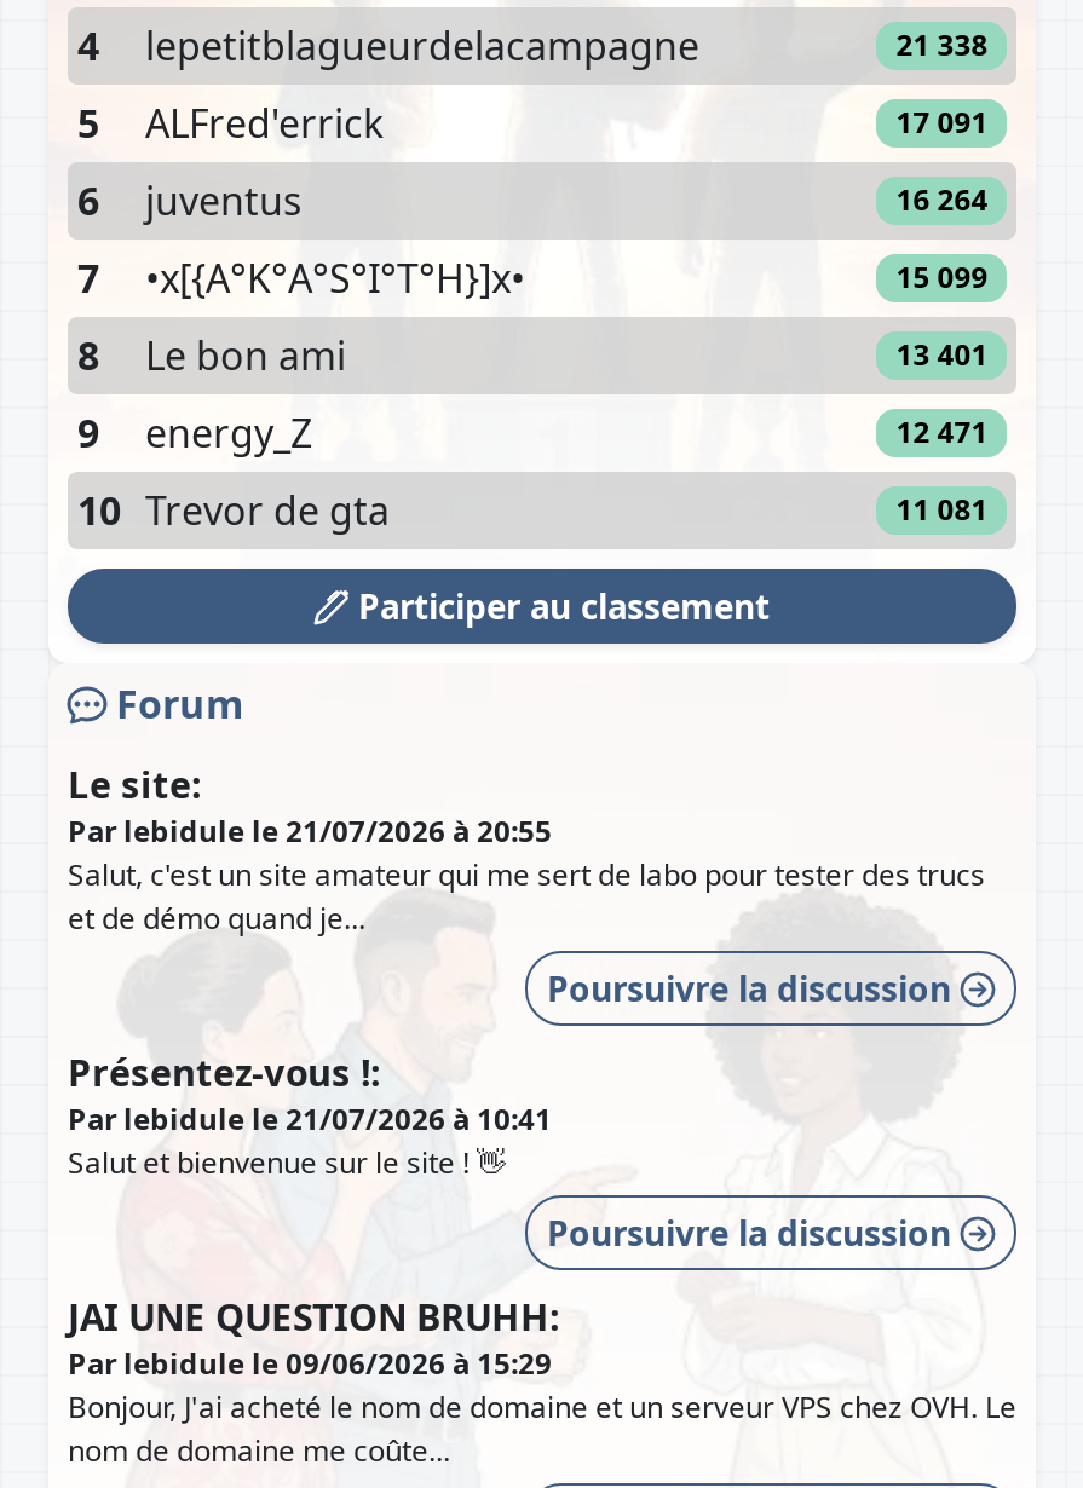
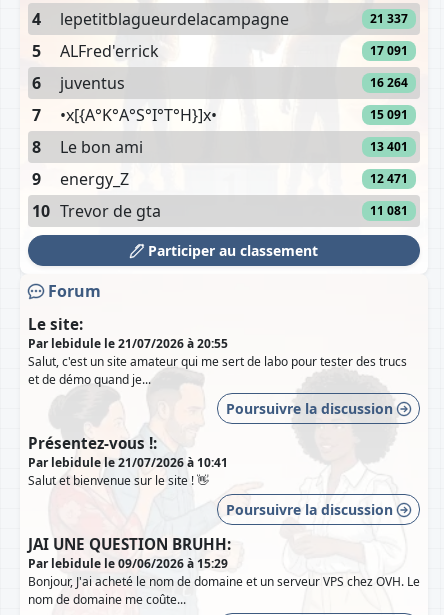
[896,24,988,65] 21 338 -> [370,10,408,27] 21 337
[896,256,988,298] 15 099 -> [370,106,408,123] 15 091

